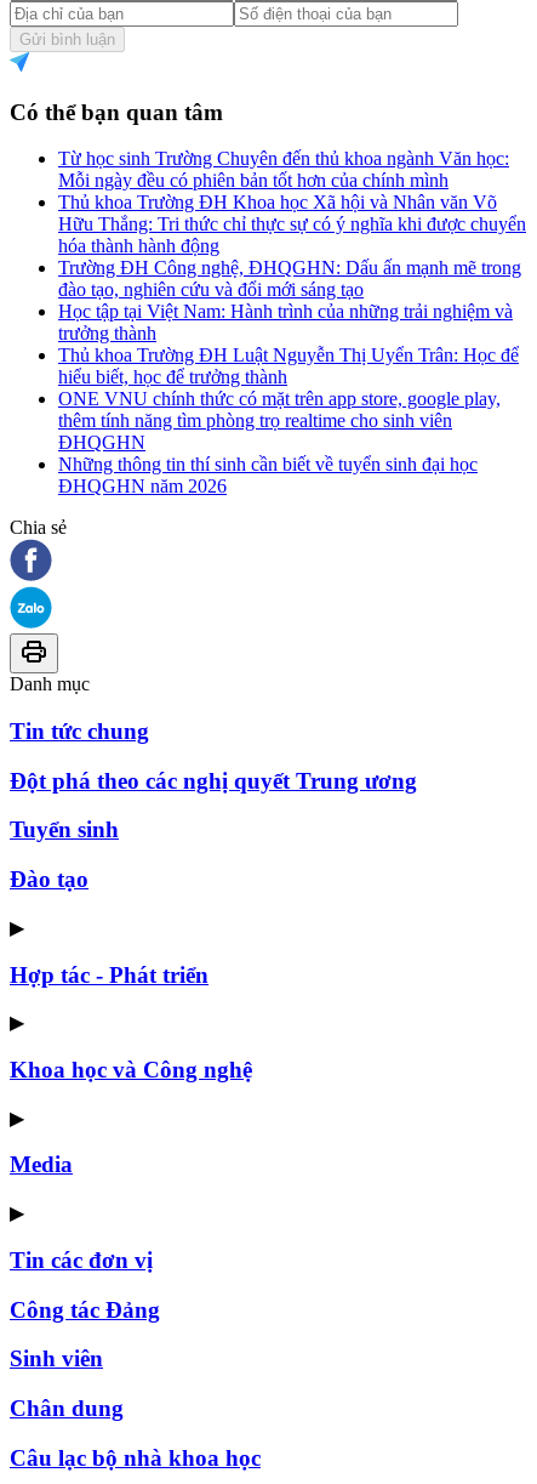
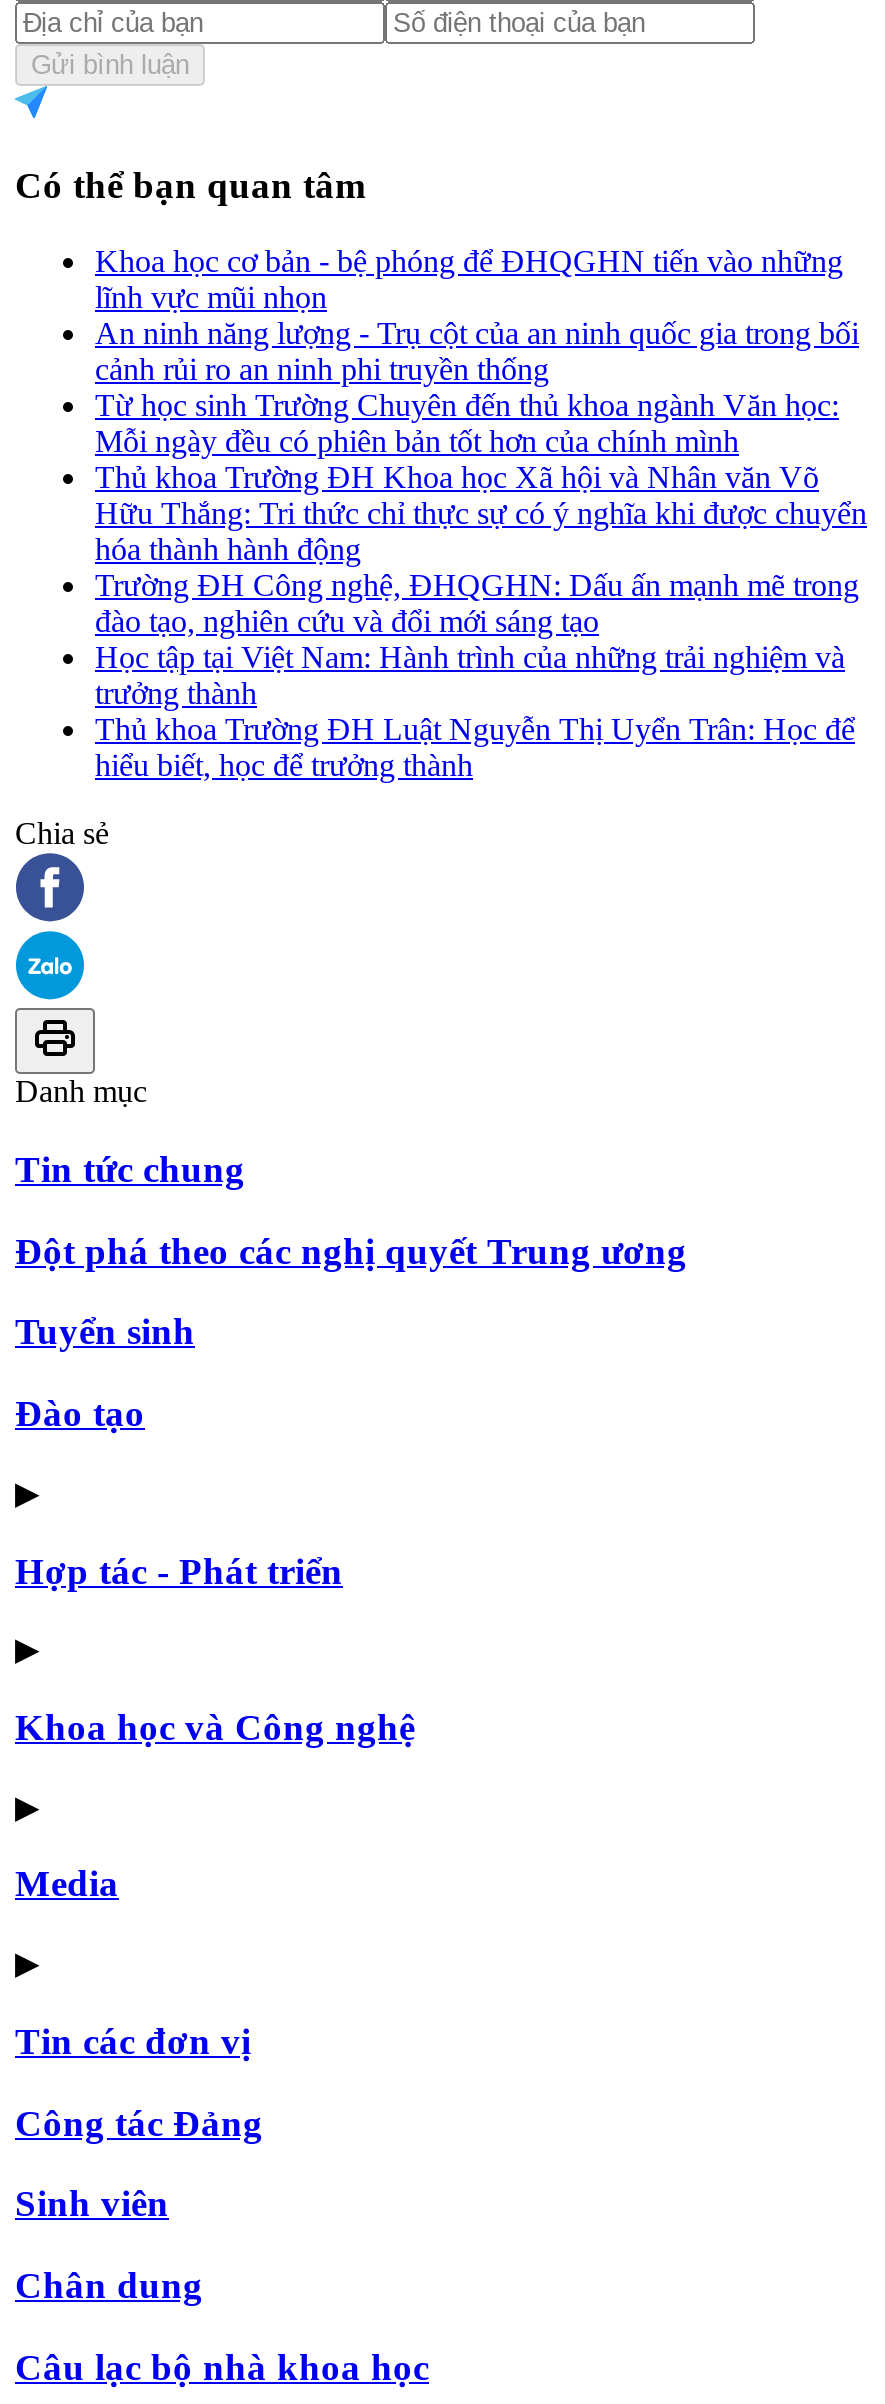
none -> [95,244,859,386] Khoa học cơ bản - bệ phóng để ĐHQGHN tiến vào những | lĩnh vực mũi nhọn | An ninh năng lượng - Trụ cột của an ninh quốc gia trong bối | cảnh rủi ro an ninh phi truyền thống
moved [58,148,526,387] -> [95,388,867,782]: Từ học sinh Trường Chuyên đến thủ khoa ngành Văn học: | Mỗi ngày đều có phiên bản tốt hơn của chính mình | Thủ khoa Trường ĐH Khoa học Xã hội và Nhân văn Võ | ... | Thủ khoa Trường ĐH Luật Nguyễn Thị Uyển Trân: Học để | hiểu biết, học để trưởng thành
[58,389,501,497] ONE VNU chính thức có mặt trên app store, google play, | thêm tính năng tìm phòng trọ realtime cho sinh viên | ĐHQGHN | Những thông tin thí sinh cần biết về tuyển sinh đại học | ĐHQGHN năm 2026 -> none

